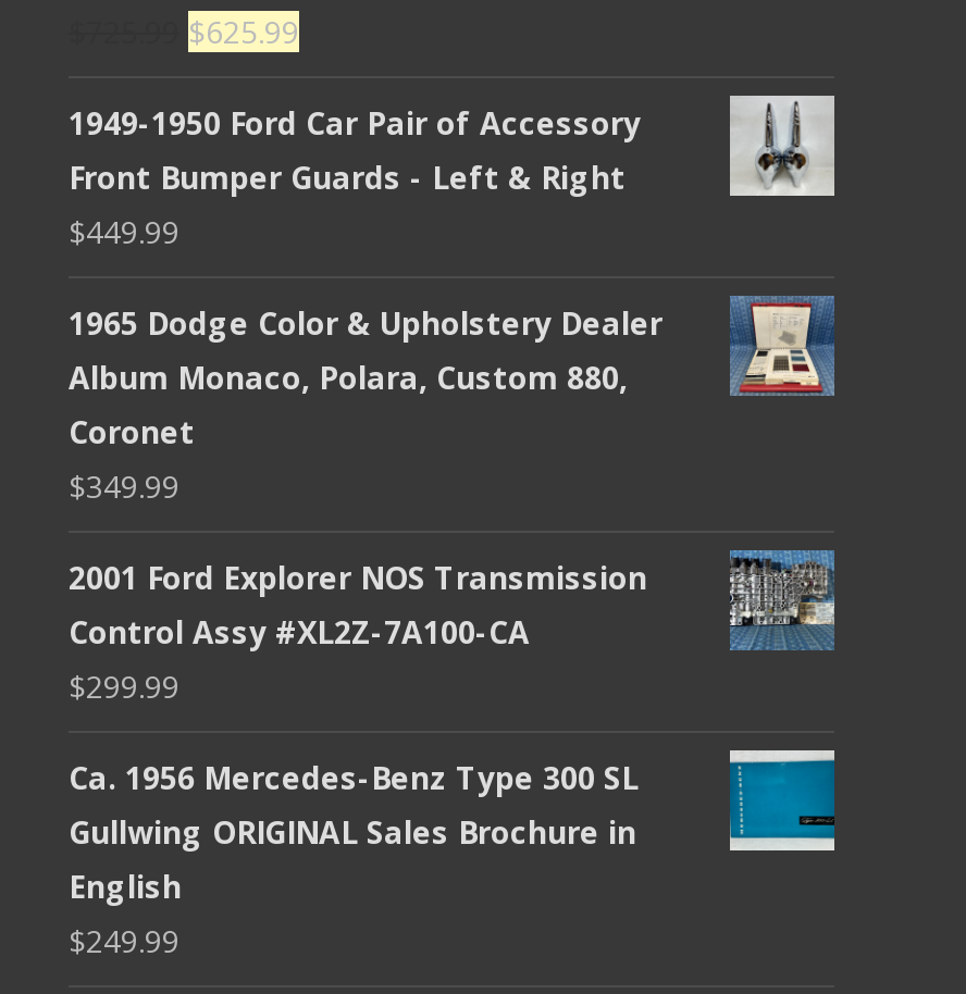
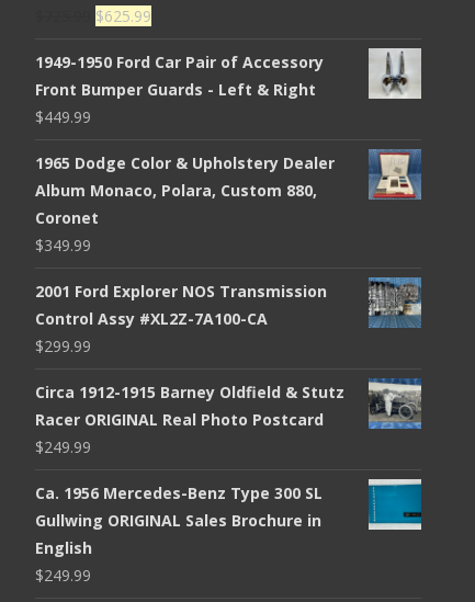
none -> [35,378,422,457] [image] | Circa 1912-1915 Barney Oldfield & Stutz | Racer ORIGINAL Real Photo Postcard | $249.99

